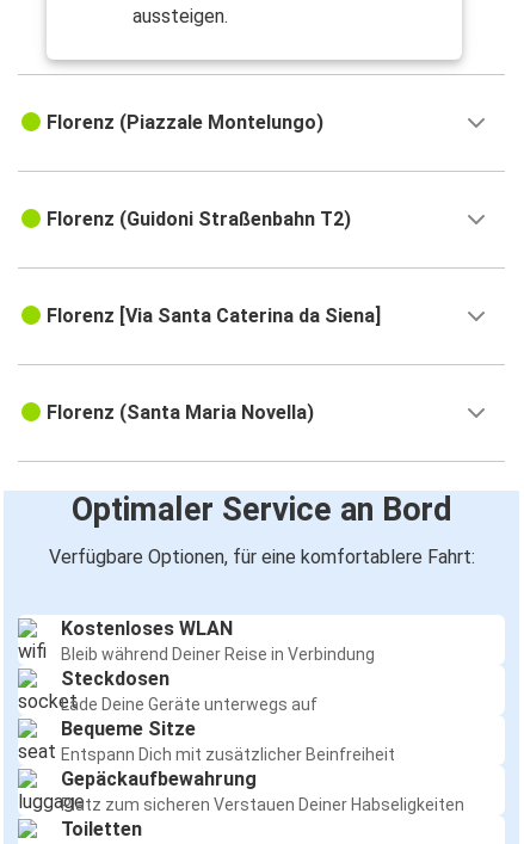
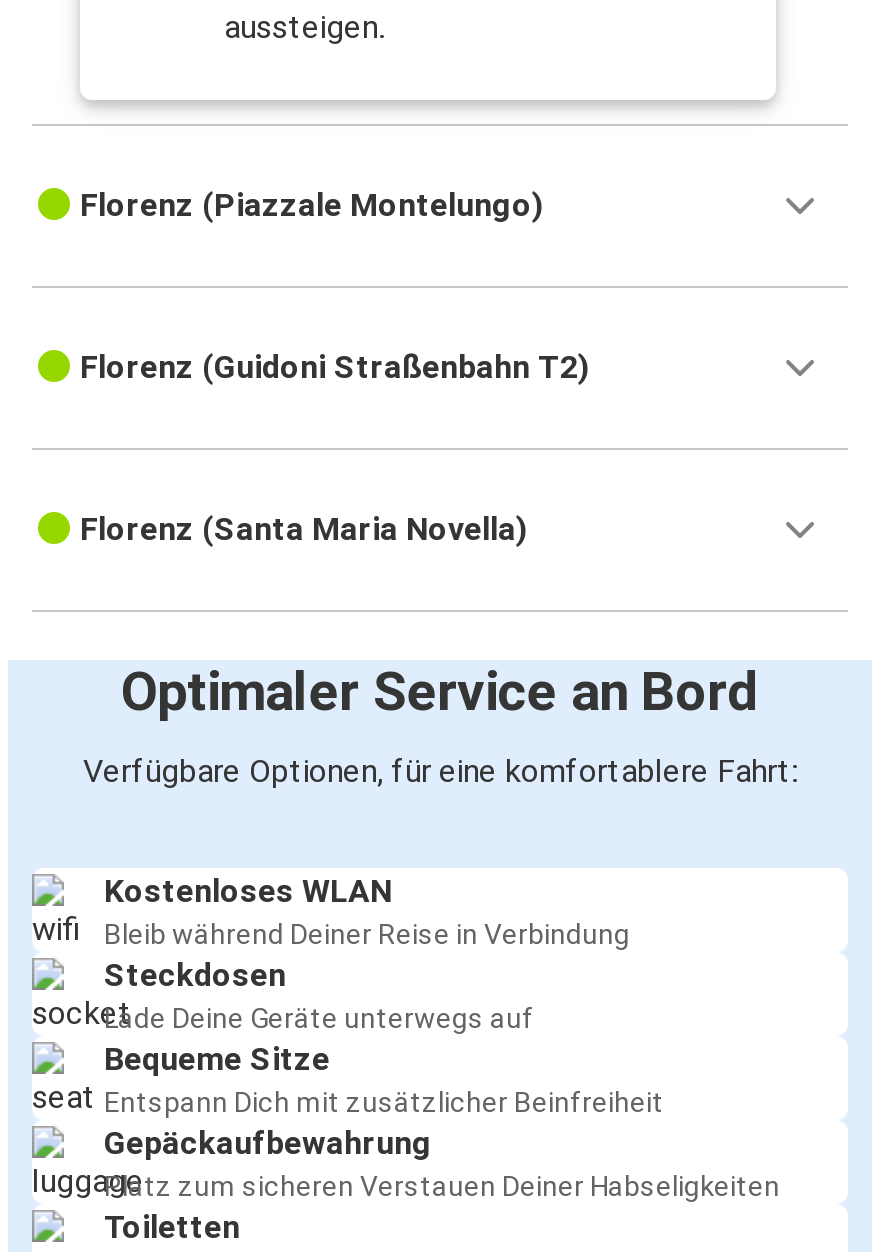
[47,304,381,327] Florenz [Via Santa Caterina da Siena] -> none

